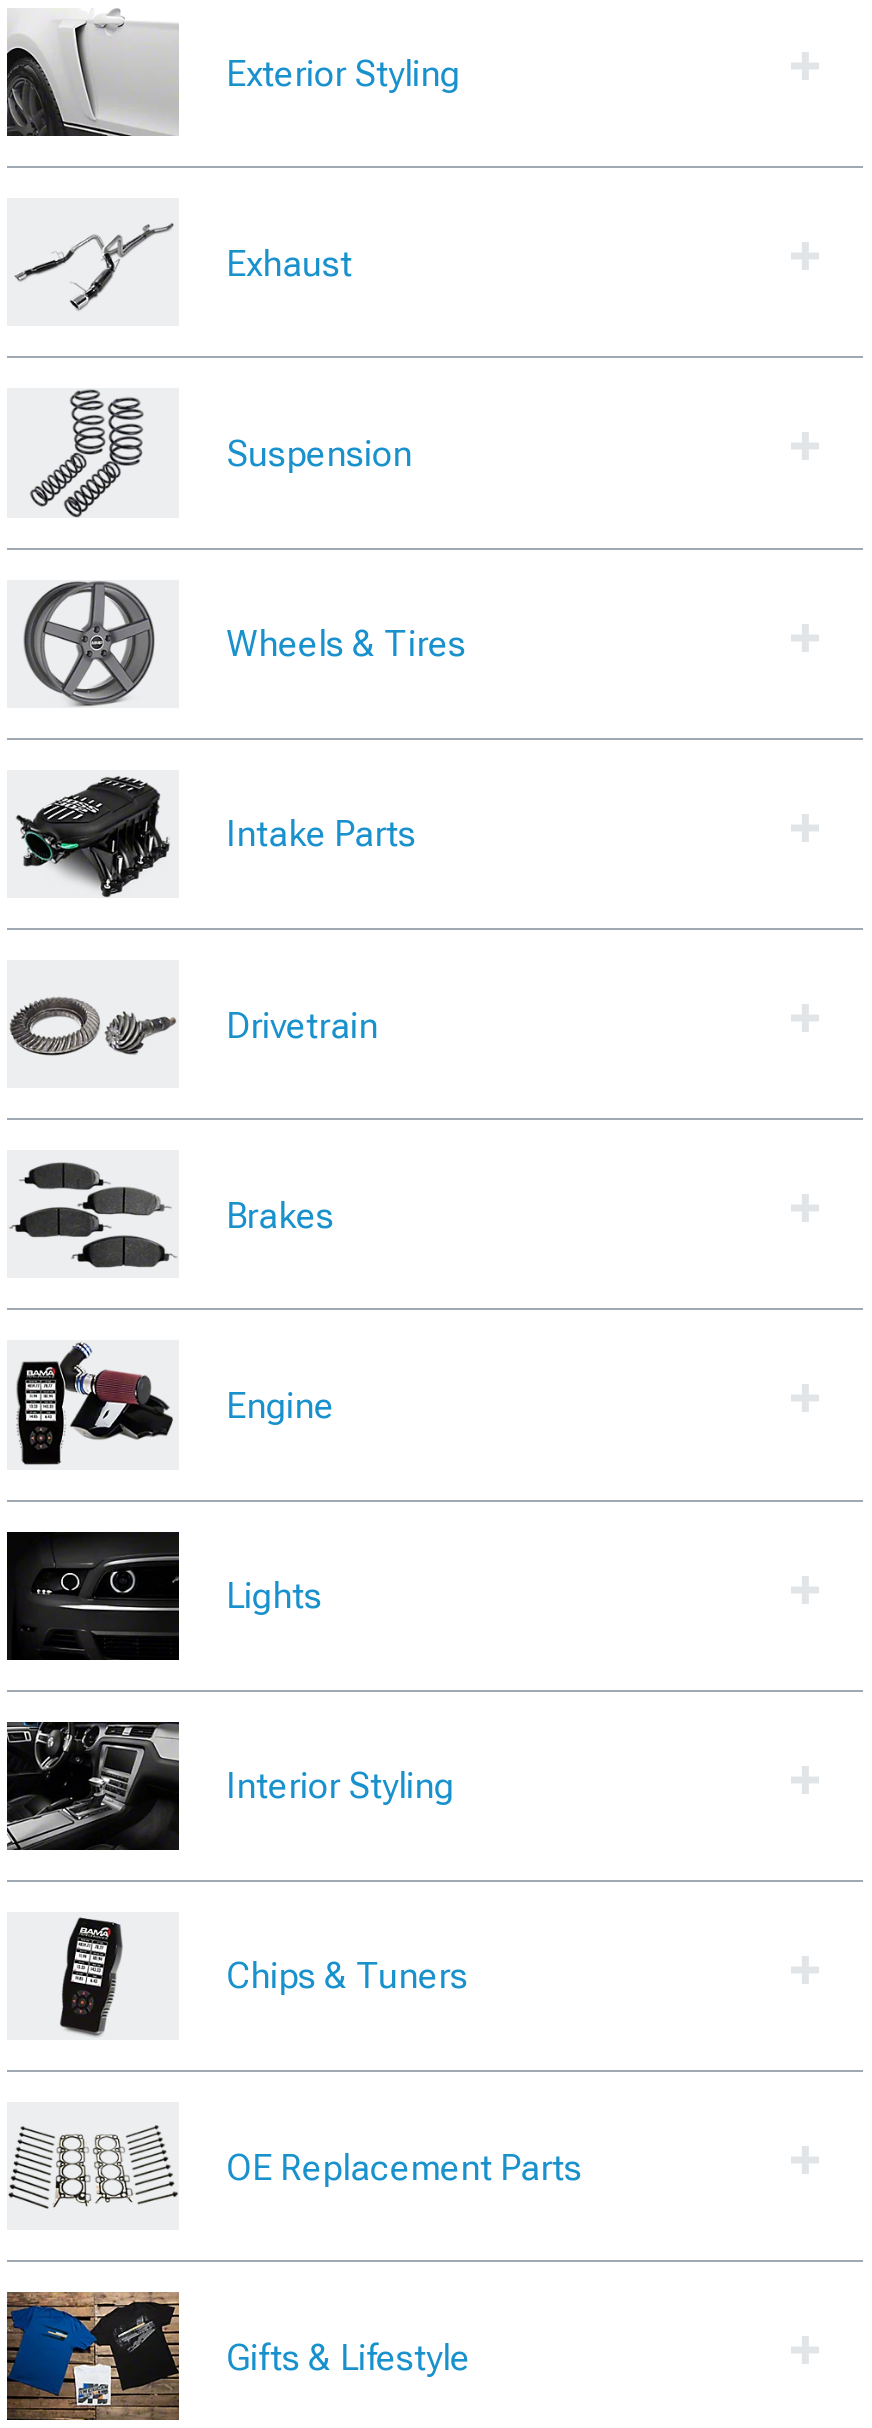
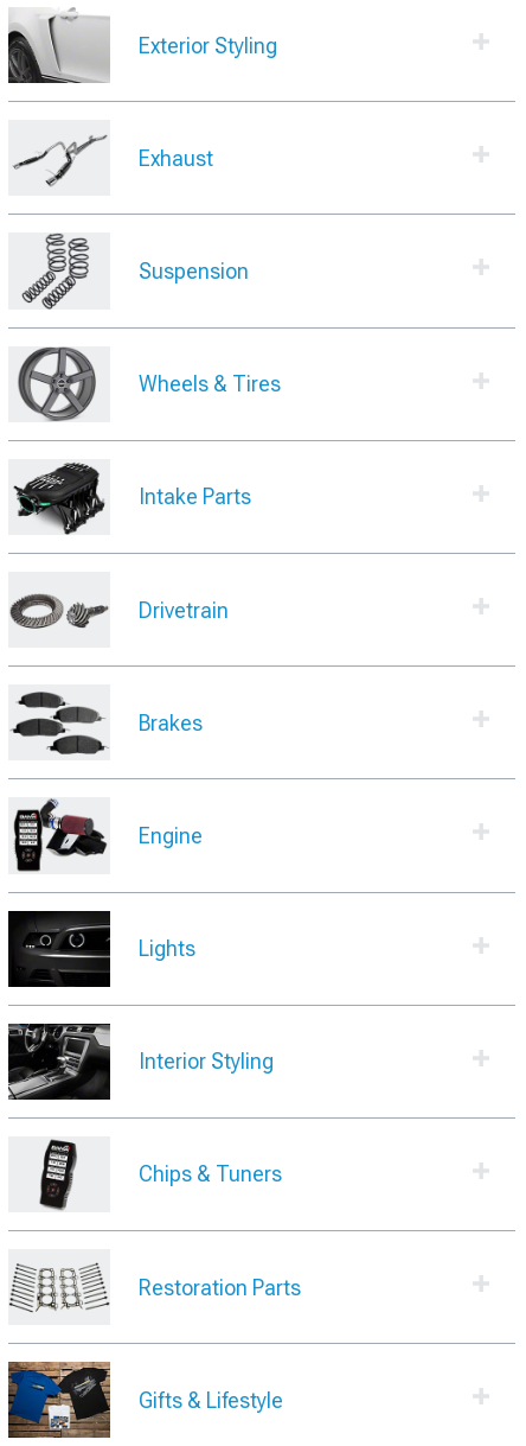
[226,2145,582,2187] OE Replacement Parts -> [138,1275,300,1300] Restoration Parts

